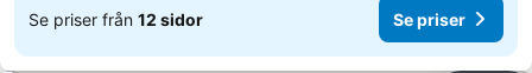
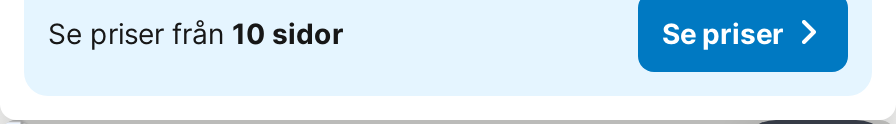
[28,9,203,29] Se priser från 12 sidor -> [48,15,344,49] Se priser från 10 sidor

